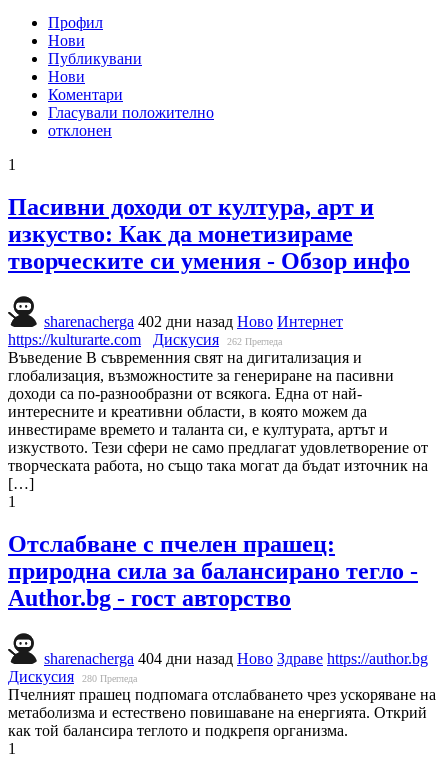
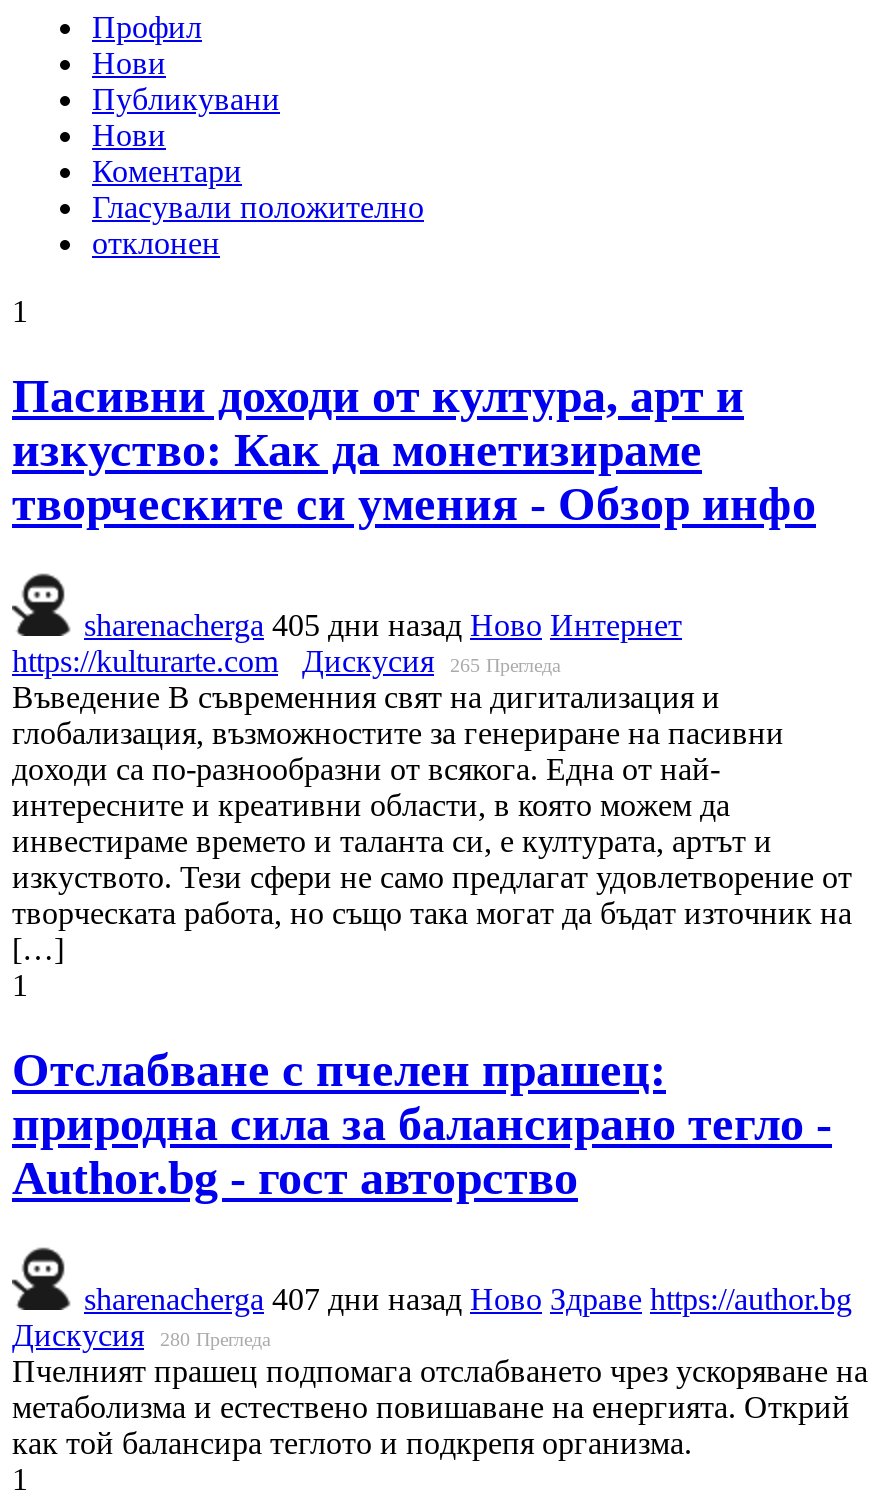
[44,313,343,330] sharenacherga 402 дни назад Ново Интернет -> [84,608,682,642] sharenacherga 405 дни назад Ново Интернет
[8,331,282,348] https://kulturarte.com Дискусия 262 Прегледа -> [12,644,560,678] https://kulturarte.com Дискусия 265 Прегледа
[44,650,428,667] sharenacherga 404 дни назад Ново Здраве https://author.bg -> [84,1282,852,1316] sharenacherga 407 дни назад Ново Здраве https://author.bg

